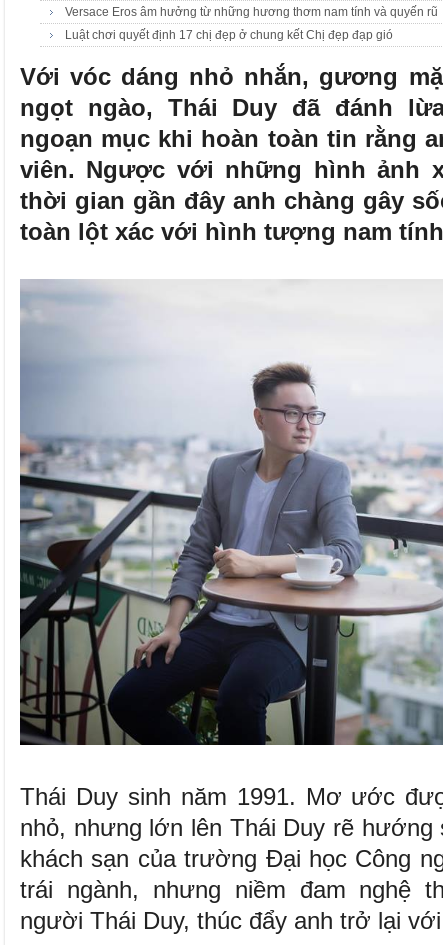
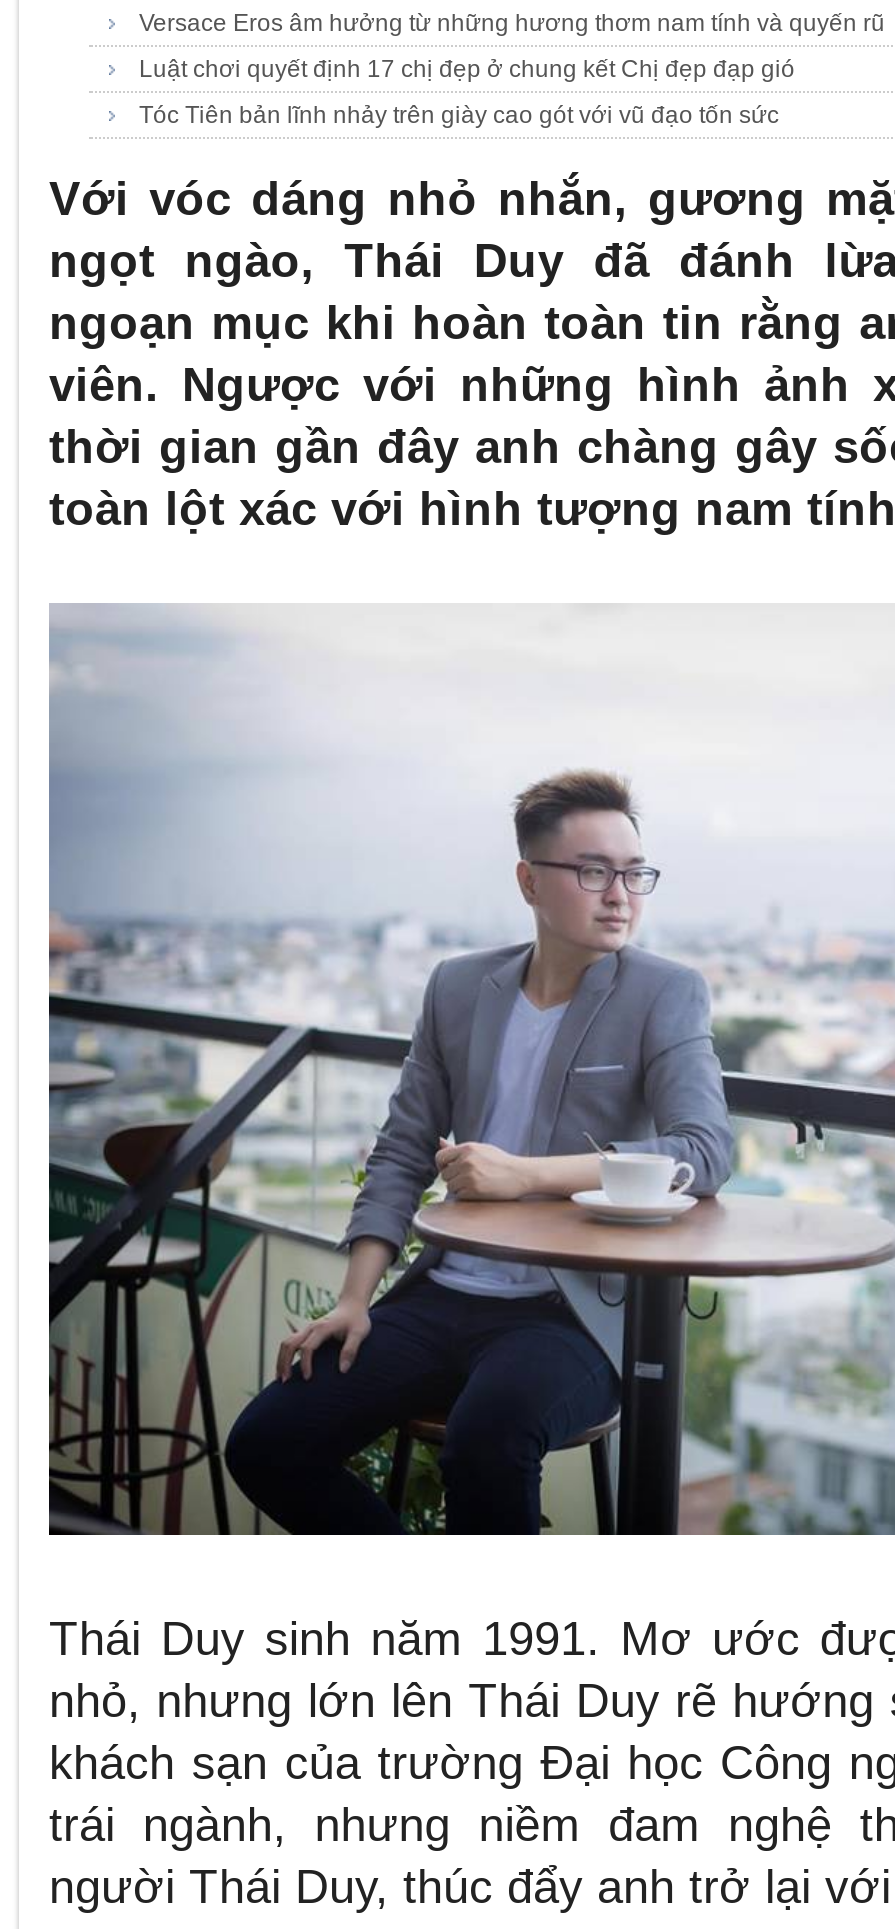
none -> [139,101,779,129] Tóc Tiên bản lĩnh nhảy trên giày cao gót với vũ đạo tốn sức

